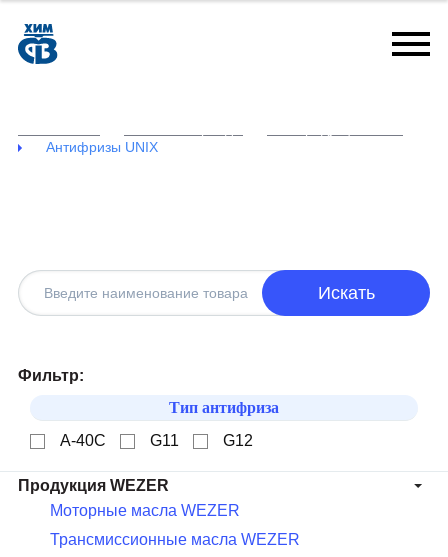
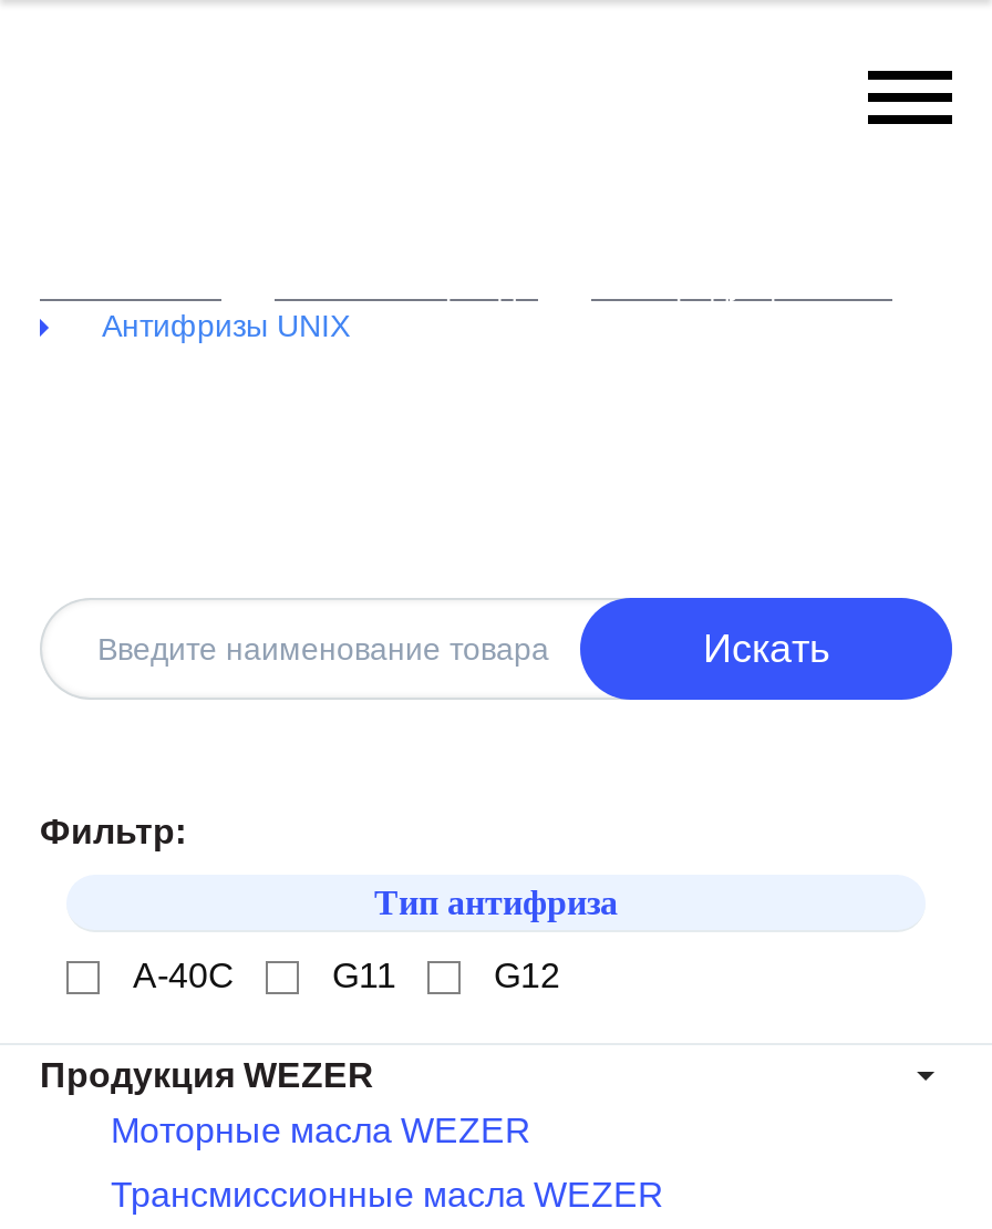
[17,23,59,65] [image] -> none

